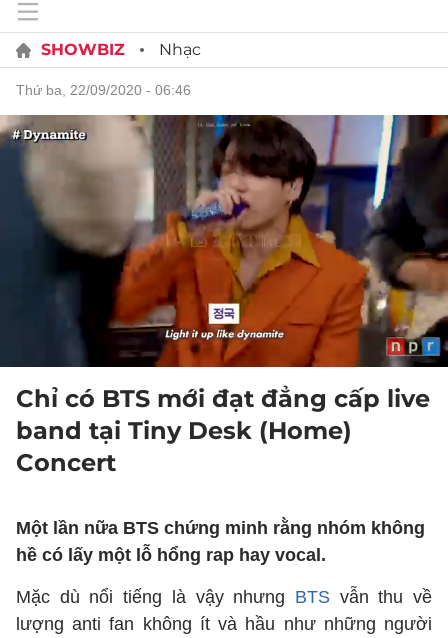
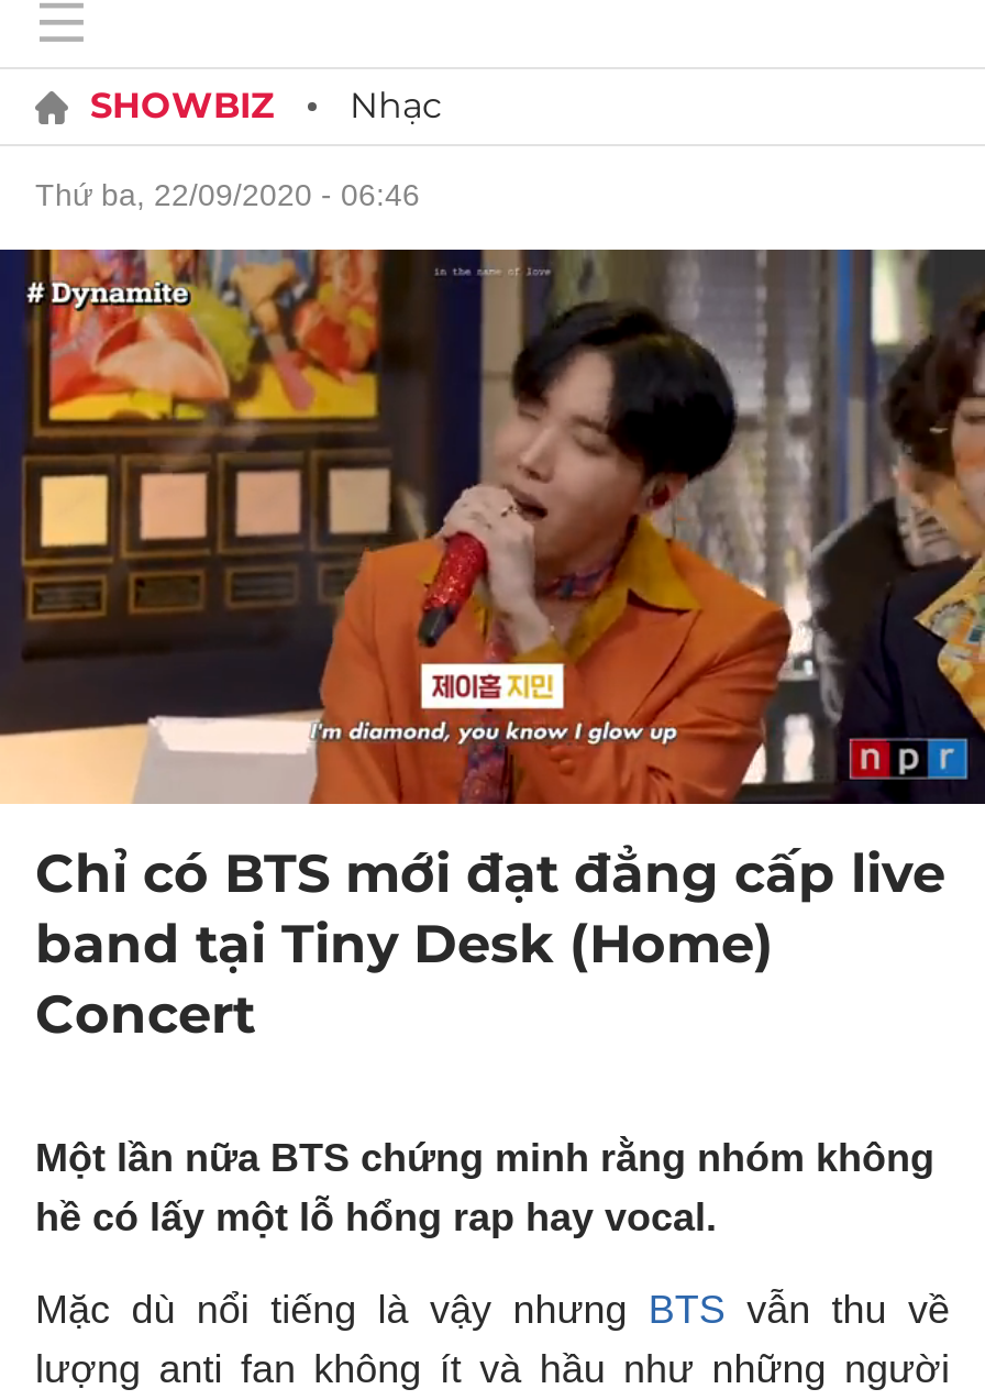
[3,114,445,368] [image] -> [7,247,978,806] [image]

